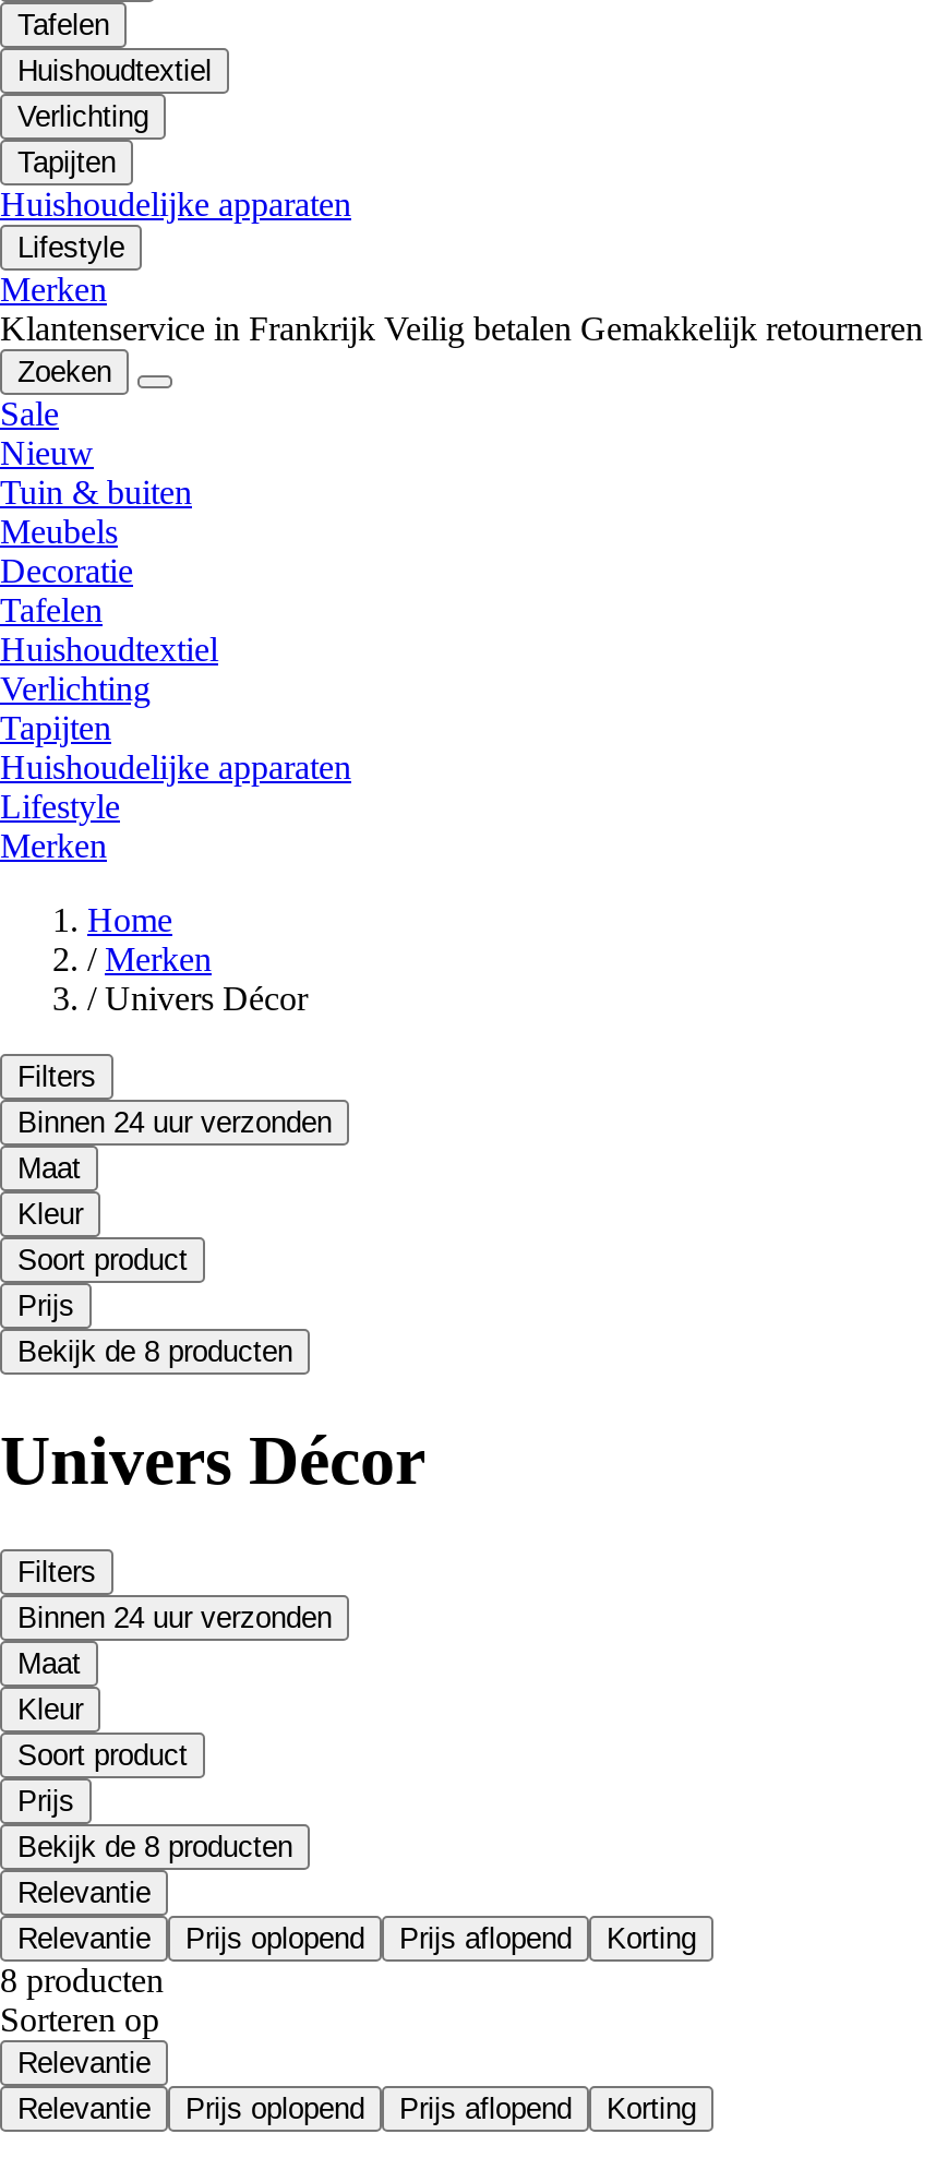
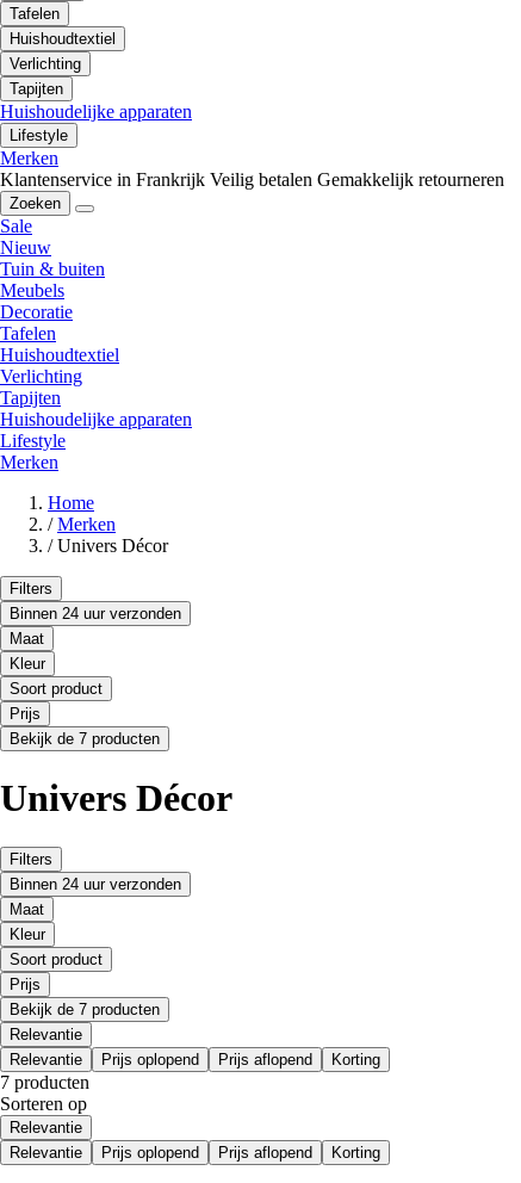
[17,1335,292,1367] Bekijk de 8 producten -> [10,729,160,747] Bekijk de 7 producten
[17,1830,292,1863] Bekijk de 8 producten -> [10,1000,160,1018] Bekijk de 7 producten
[0,1961,164,1998] 8 producten -> [0,1072,89,1092] 7 producten

